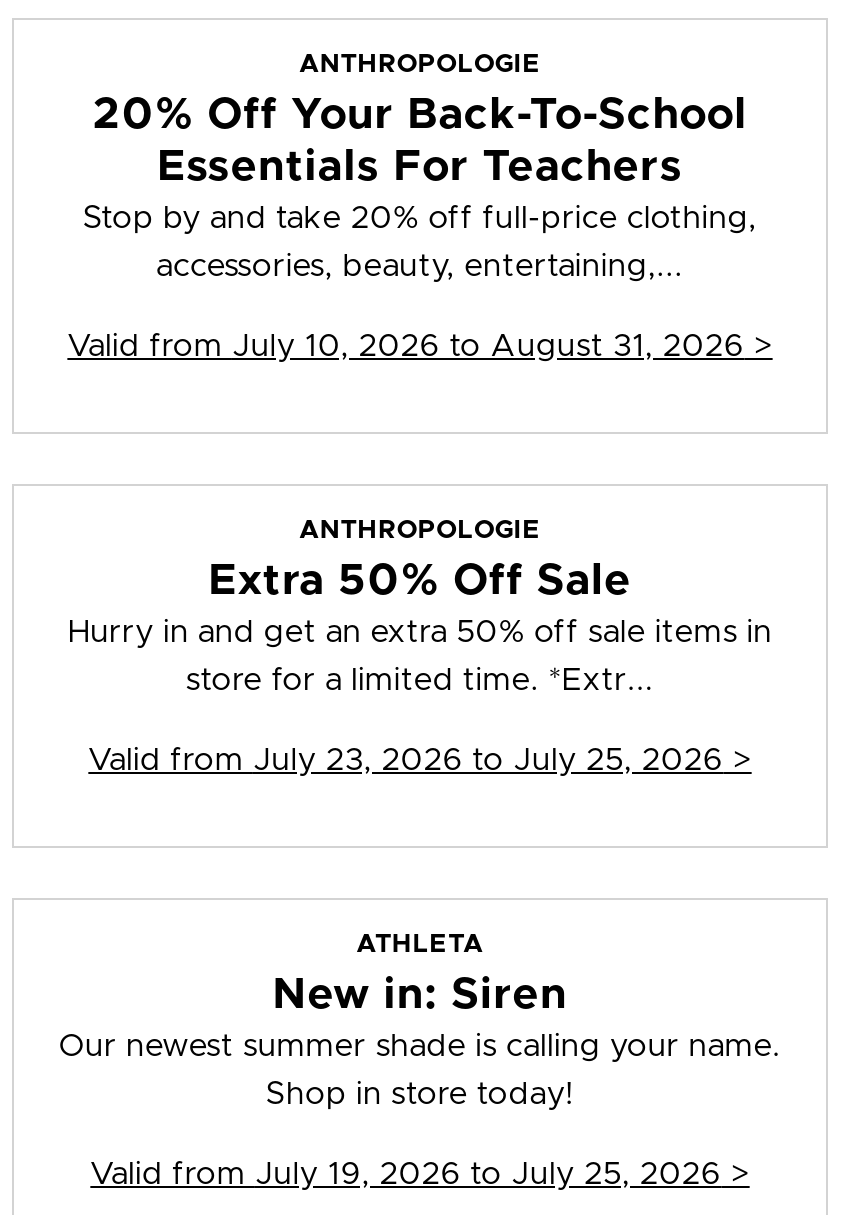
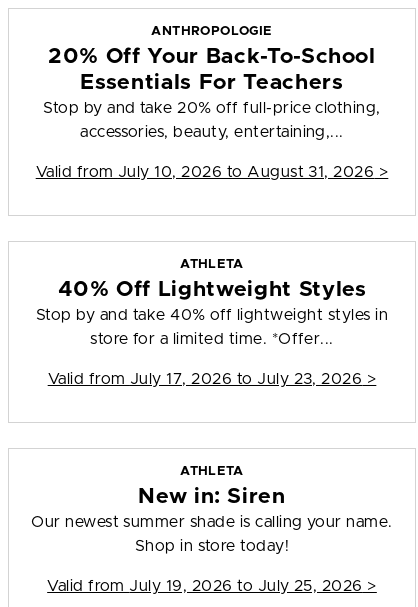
[67,518,773,648] ANTHROPOLOGIE | Extra 50% Off Sale | Hurry in and get an extra 50% off sale items in -> [36,258,388,323] ATHLETA | 40% Off Lightweight Styles | Stop by and take 40% off lightweight styles in
[186,664,654,696] store for a limited time. *Extr... -> [90,331,334,347] store for a limited time. *Offer...
[88,744,752,776] Valid from July 23, 2026 to July 25, 2026 > -> [48,371,376,387] Valid from July 17, 2026 to July 23, 2026 >

